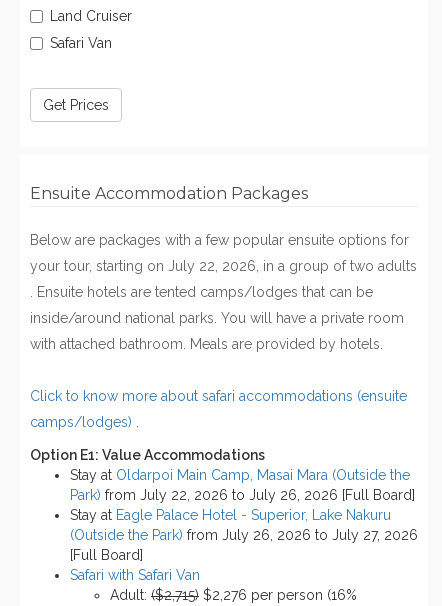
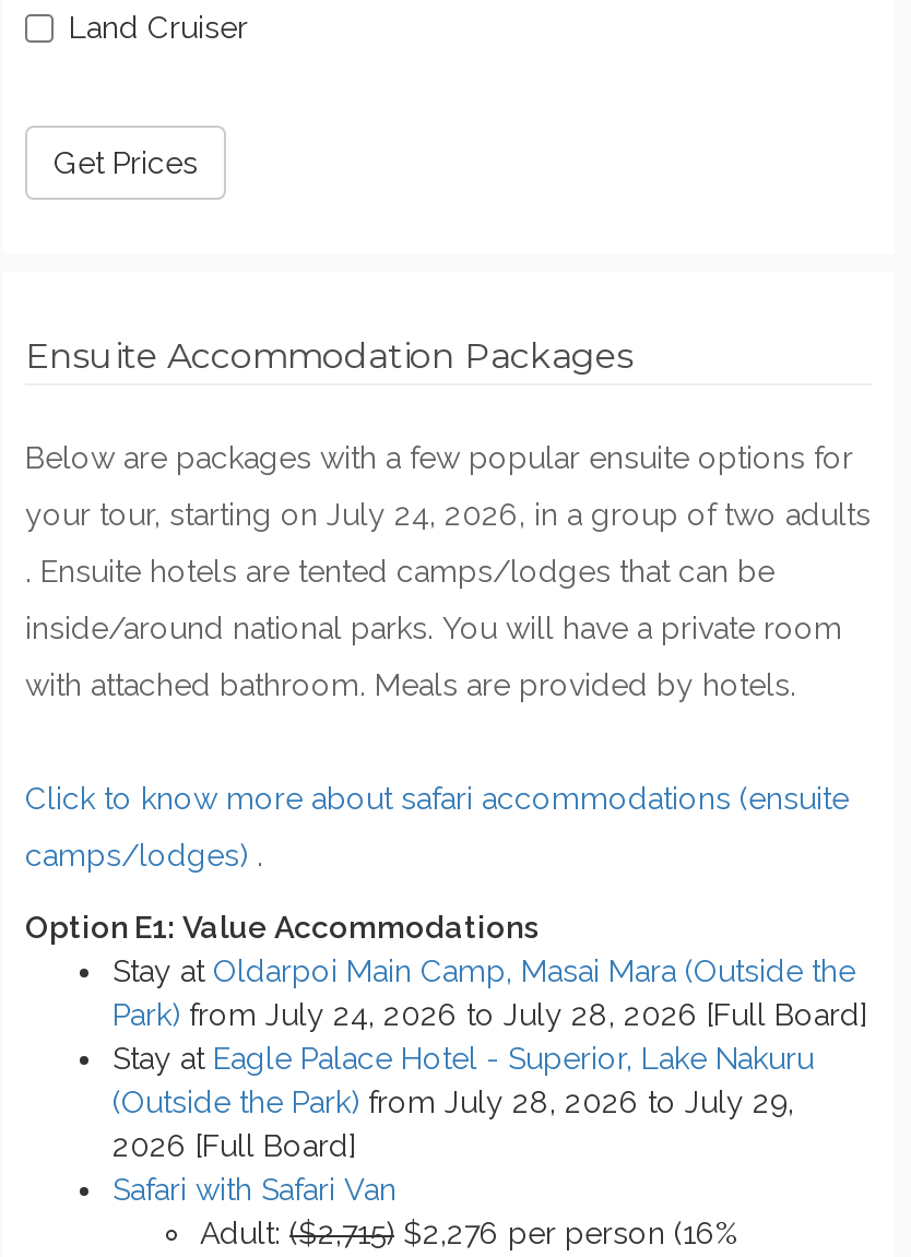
[50,35,112,51] Safari Van -> none
[30,258,417,274] your tour, starting on July 22, 2026, in a group of two adults -> [25,496,871,531] your tour, starting on July 24, 2026, in a group of two adults
[70,487,415,503] Park) from July 22, 2026 to July 26, 2026 [Full Board] -> [113,997,866,1032] Park) from July 24, 2026 to July 28, 2026 [Full Board]
[70,527,418,563] (Outside the Park) from July 26, 2026 to July 27, 2026 | [Full Board] -> [113,1084,794,1163] (Outside the Park) from July 28, 2026 to July 29, | 2026 [Full Board]

